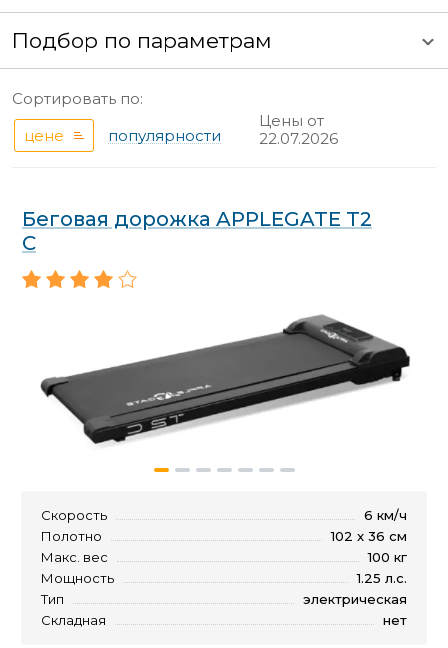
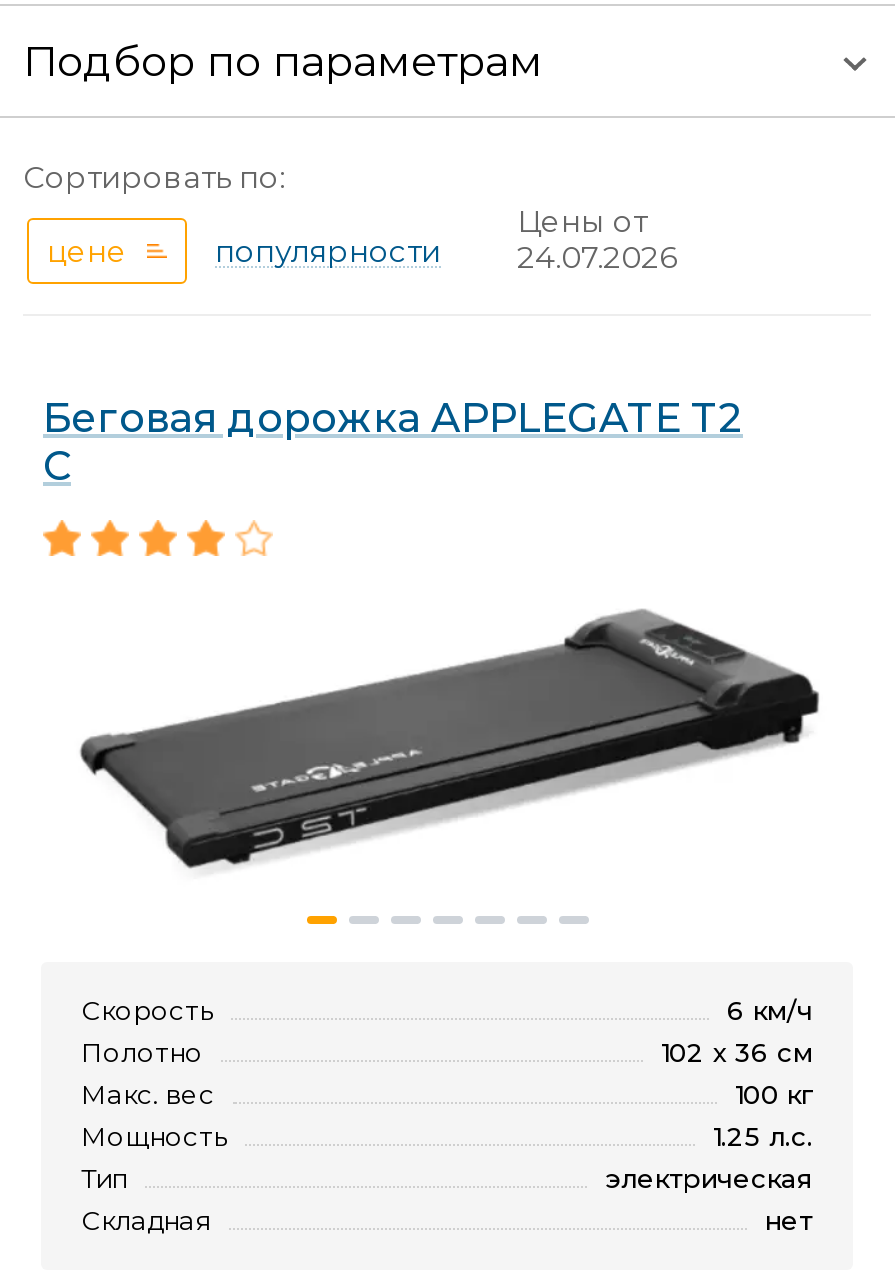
[108,126,338,148] популярности 22.07.2026 -> [215,232,677,276] популярности 24.07.2026

